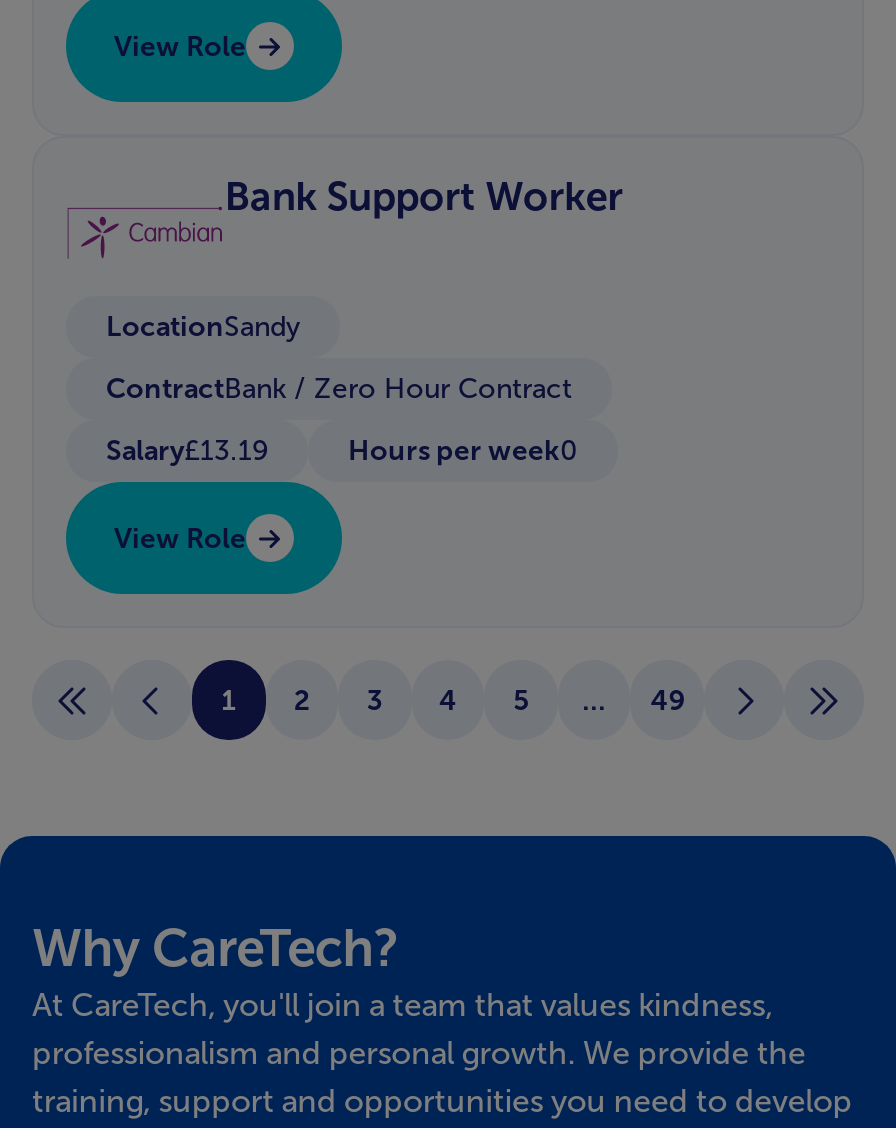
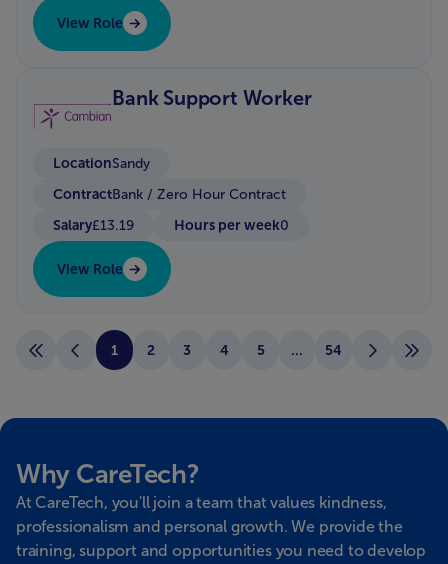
[650,684,684,716] 49 -> [325,342,342,358] 54

